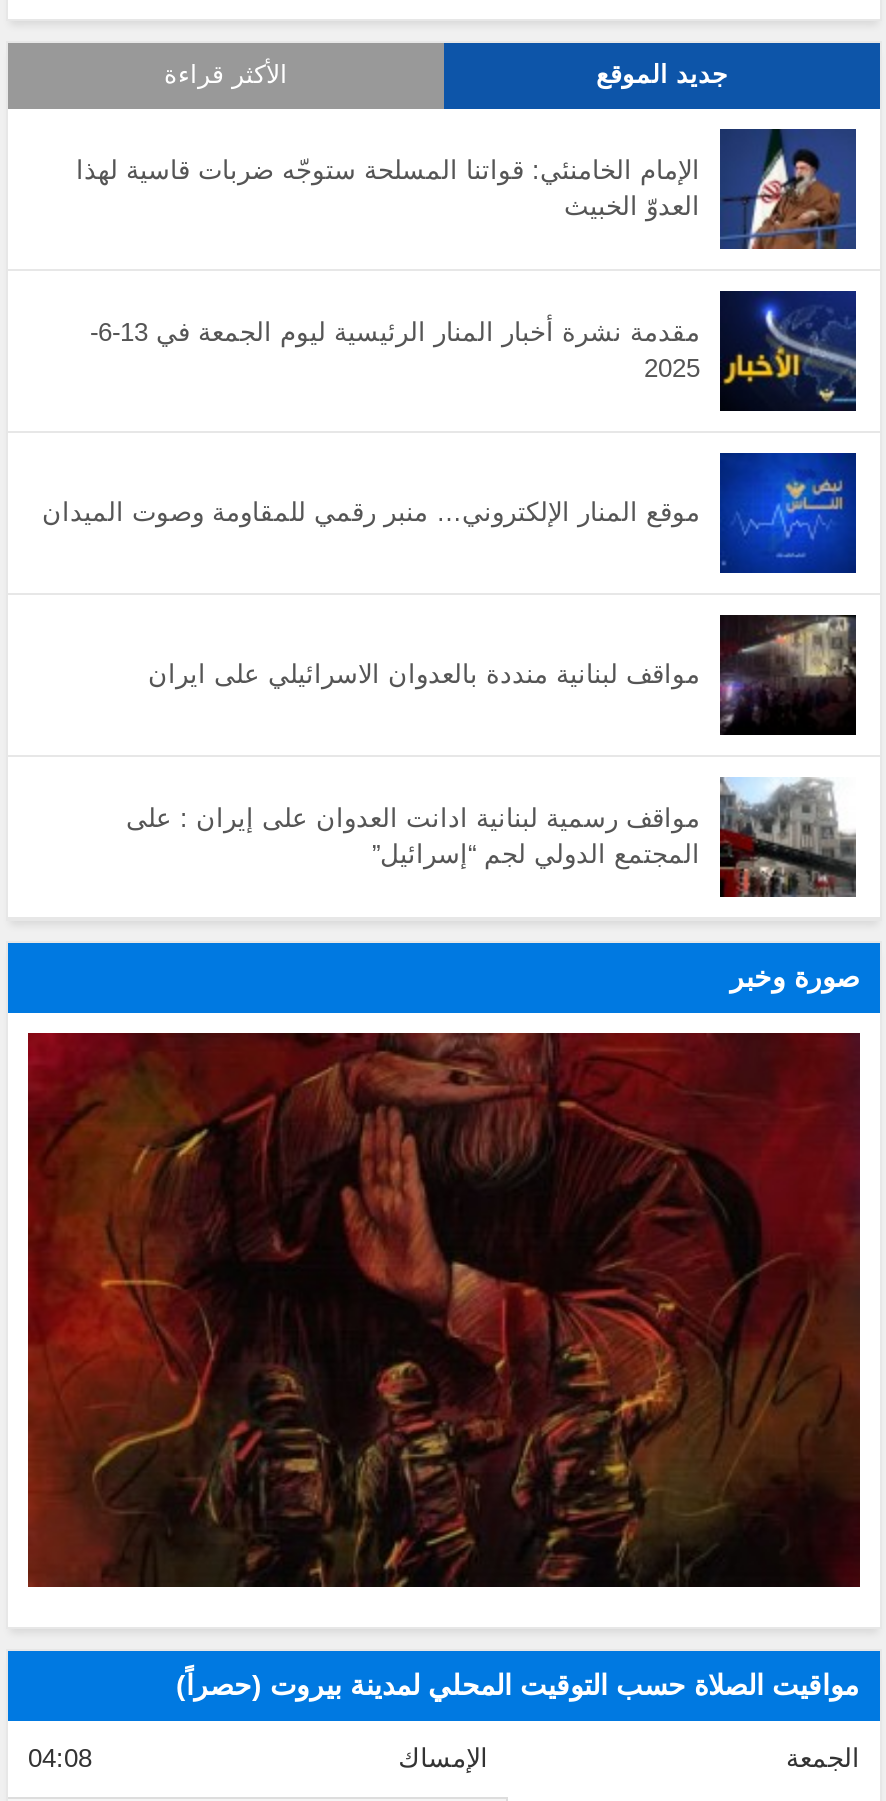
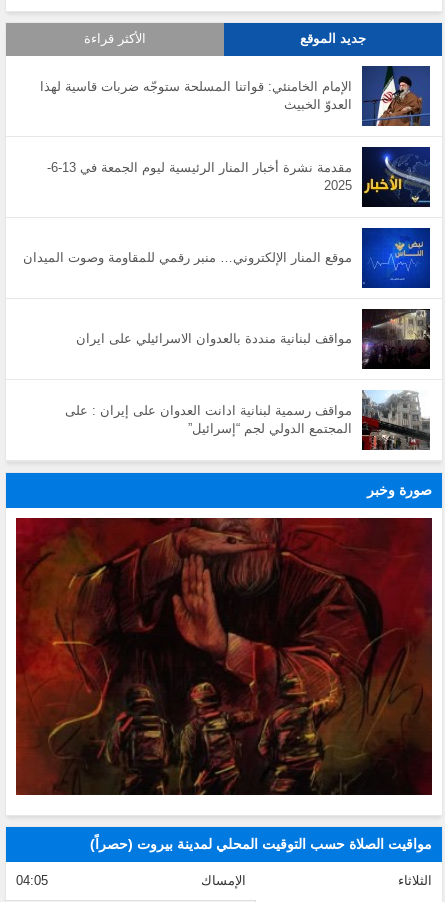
[30,1744,94,1774] 04:08 -> [17,873,49,888] 04:05
[788,1744,862,1774] الجمعة -> [399,873,433,888] الثلاثاء

